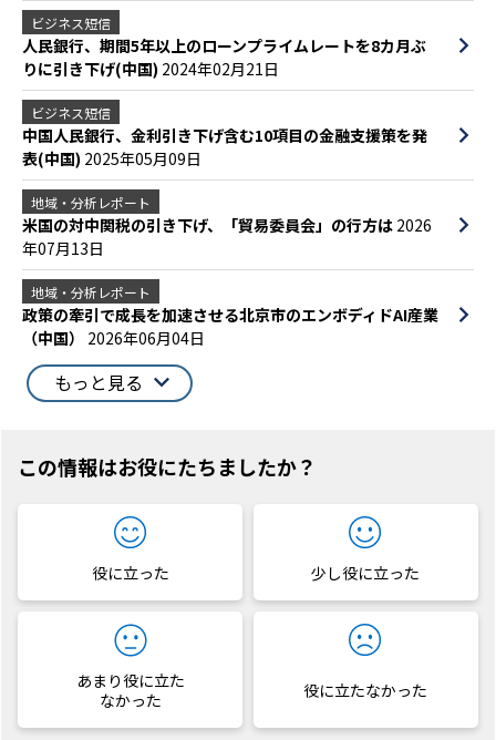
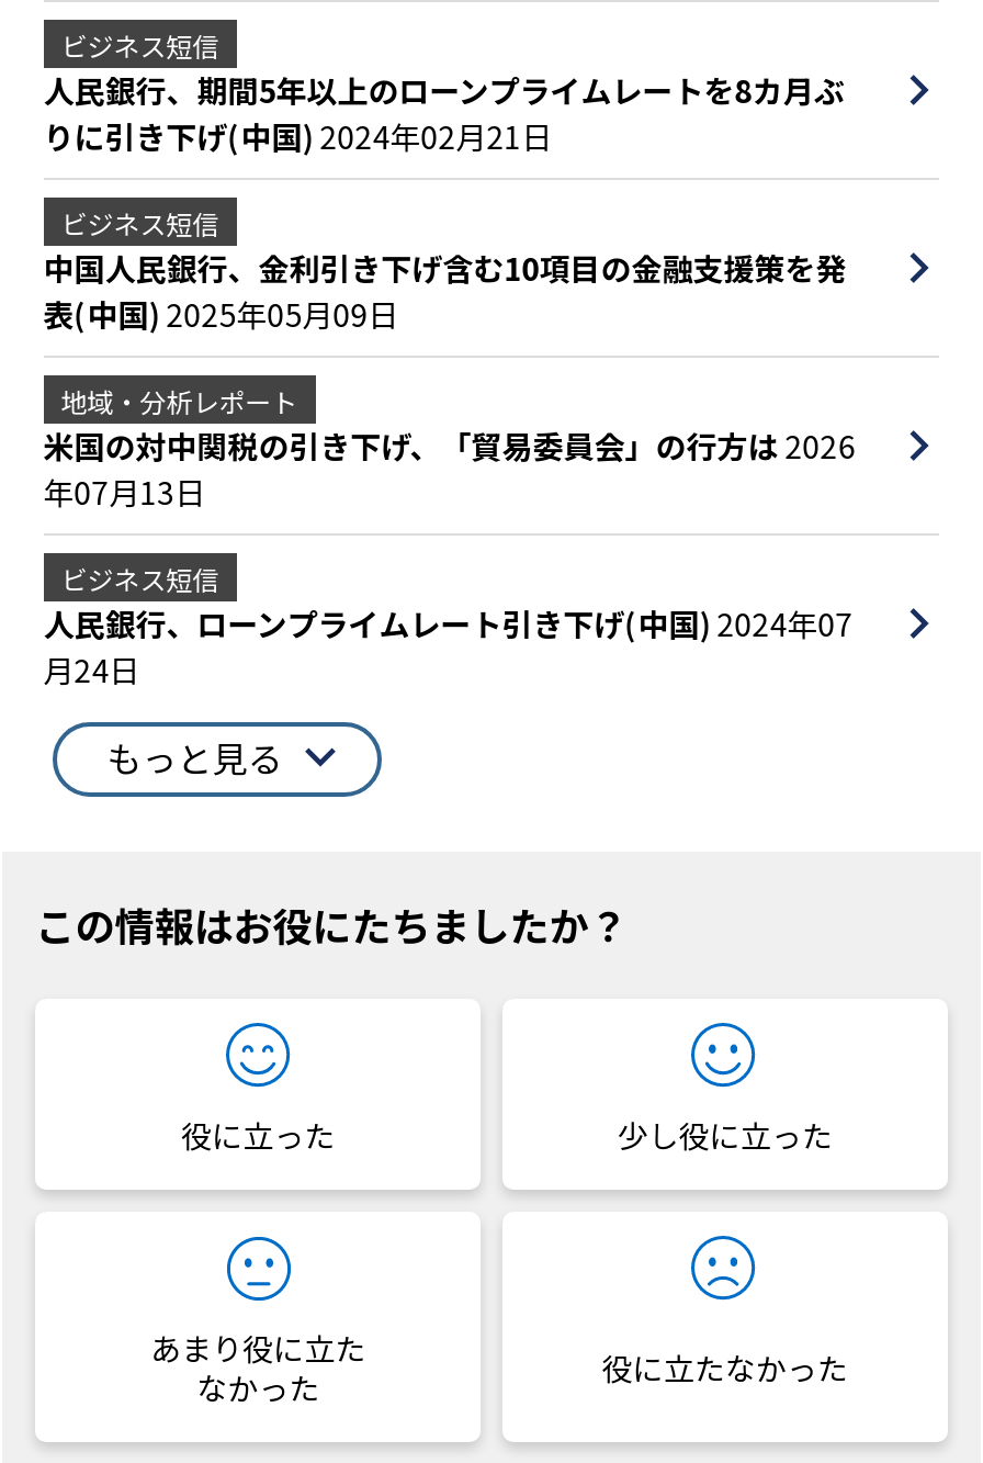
[22,282,438,349] 地域・分析レポート | 政策の牽引で成長を加速させる北京市のエンボディドAI産業 | （中国）2026年06月04日 -> [43,559,853,691] ビジネス短信 | 人民銀行、ローンプライムレート引き下げ(中国) 2024年07 | 月24日

